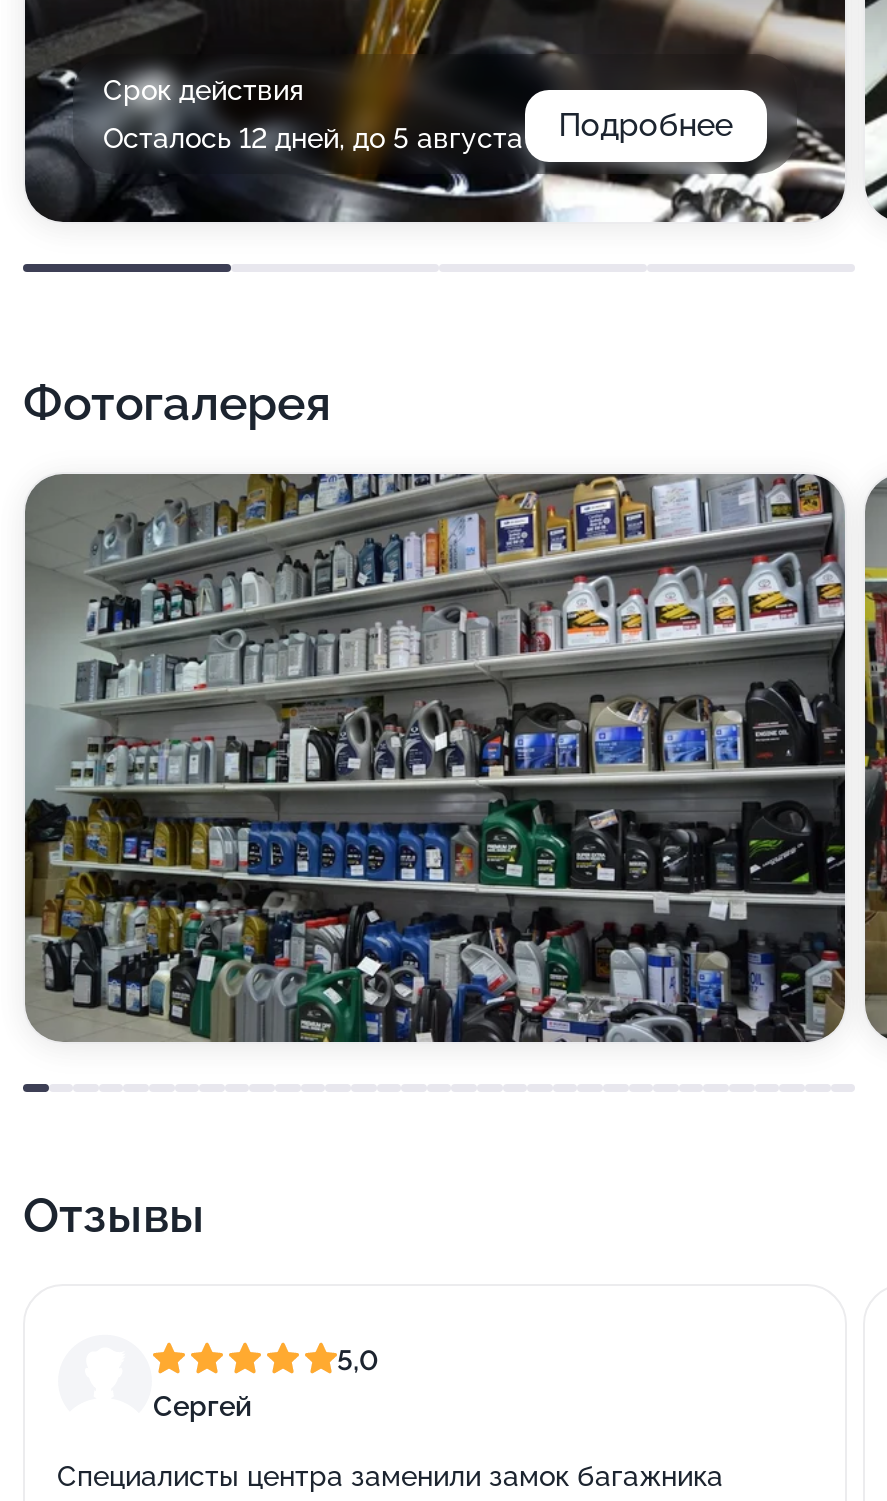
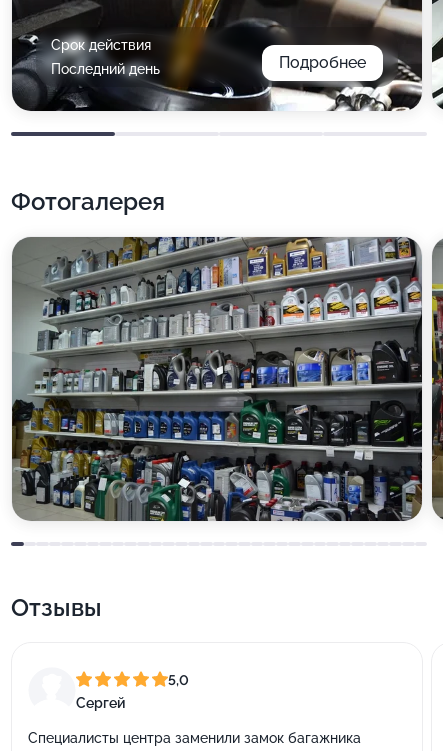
[103,122,523,154] Осталось 12 дней, до 5 августа -> [51,61,160,77] Последний день

